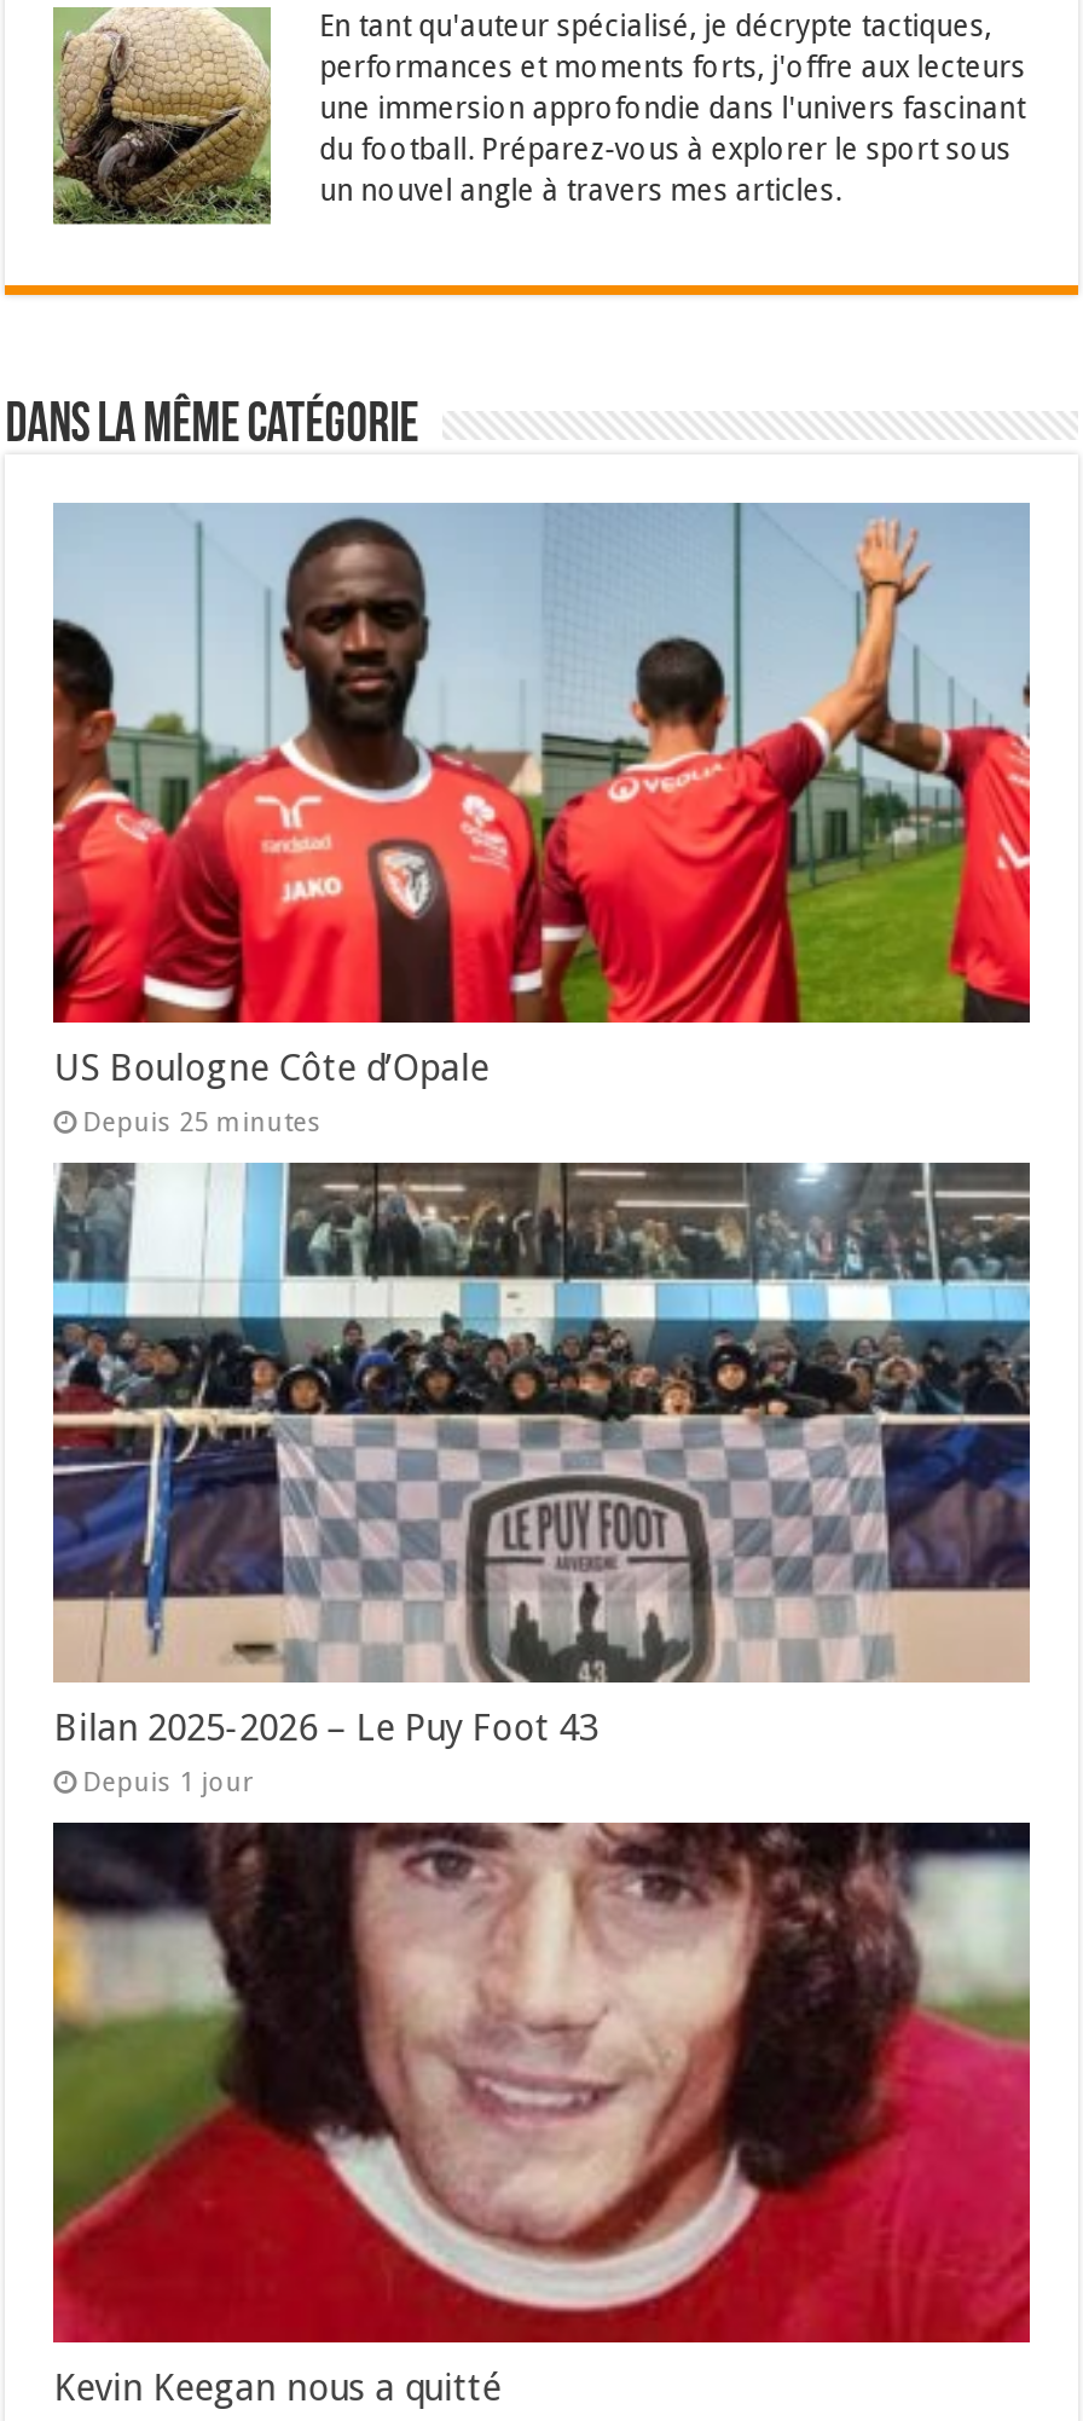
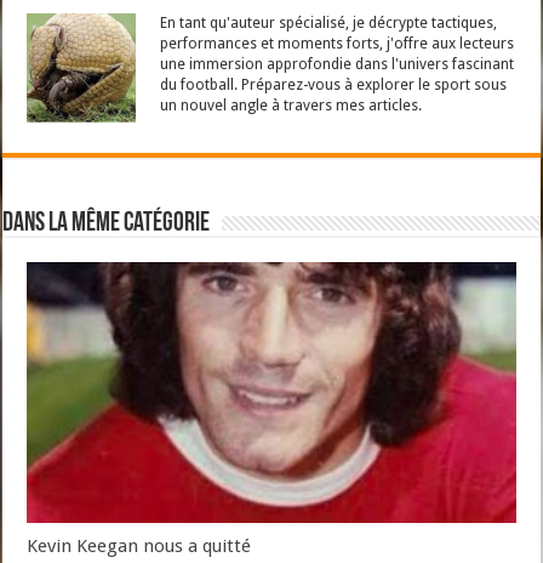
[51,500,1032,1139] [image] | US Boulogne Côte d’Opale | Depuis 25 minutes -> none
[51,1160,1032,1798] [image] | Bilan 2025-2026 – Le Puy Foot 43 | Depuis 1 jour -> none

